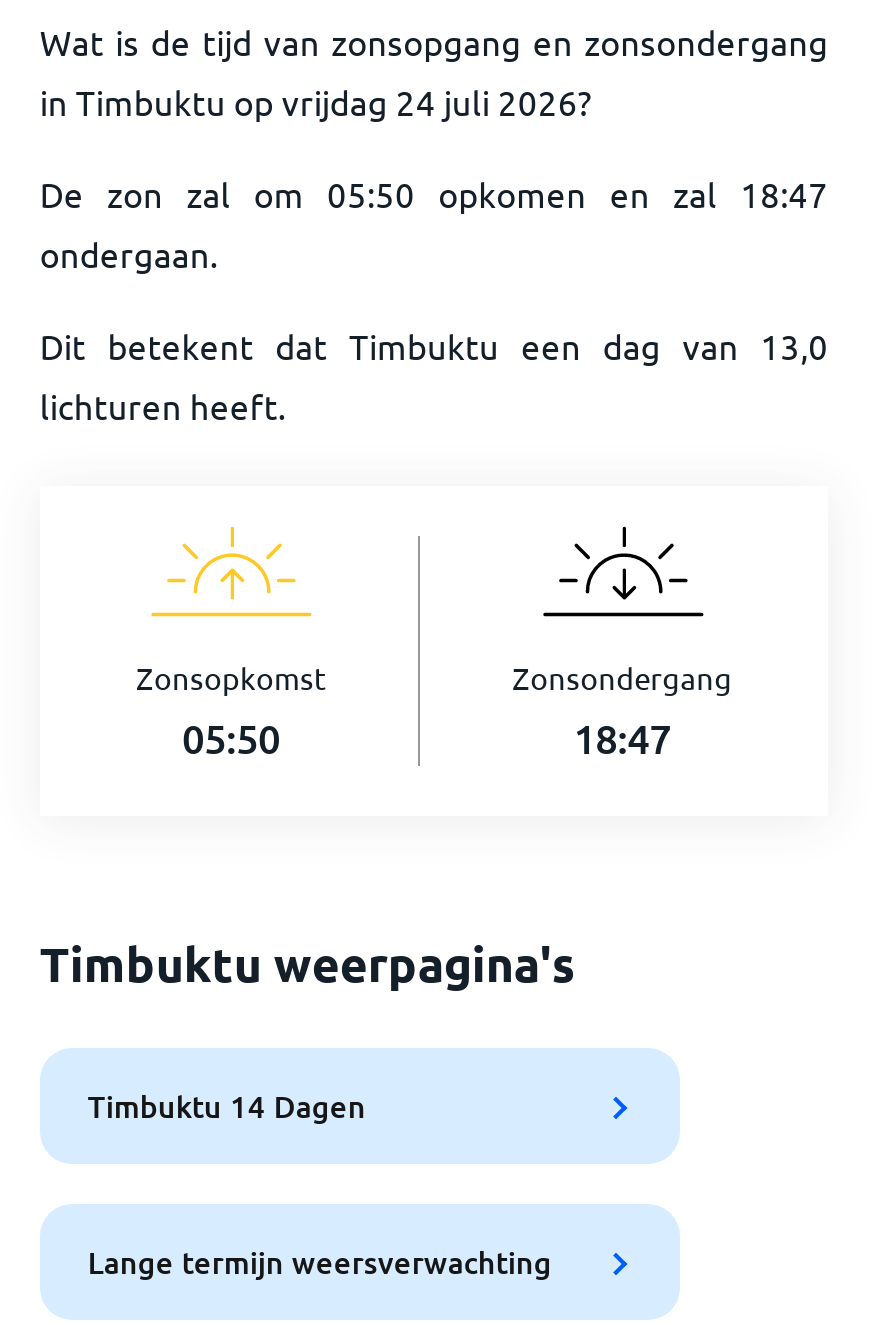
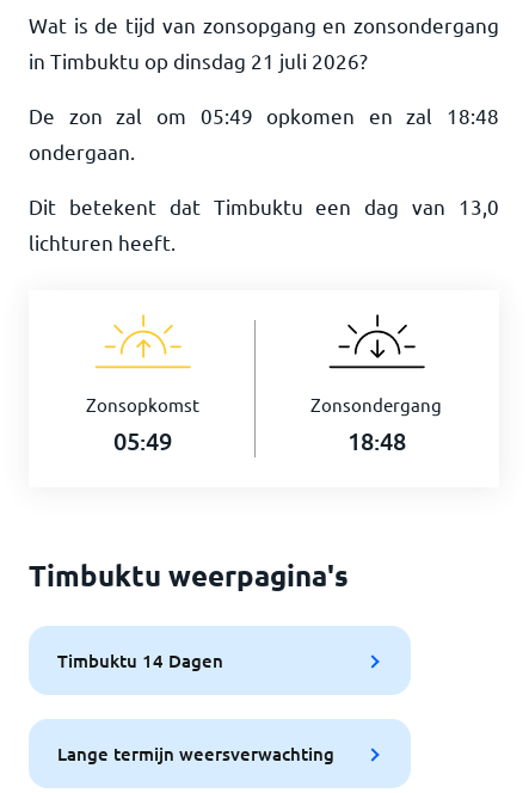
[40,80,592,122] in Timbuktu op vrijdag 24 juli 2026? -> [29,48,368,73] in Timbuktu op dinsdag 21 juli 2026?
[40,172,828,214] De zon zal om 05:50 opkomen en zal 18:47 -> [29,103,499,128] De zon zal om 05:49 opkomen en zal 18:48
[182,712,280,764] 05:50 -> [113,425,172,456] 05:49
[573,712,671,764] 18:47 -> [347,425,406,456] 18:48

